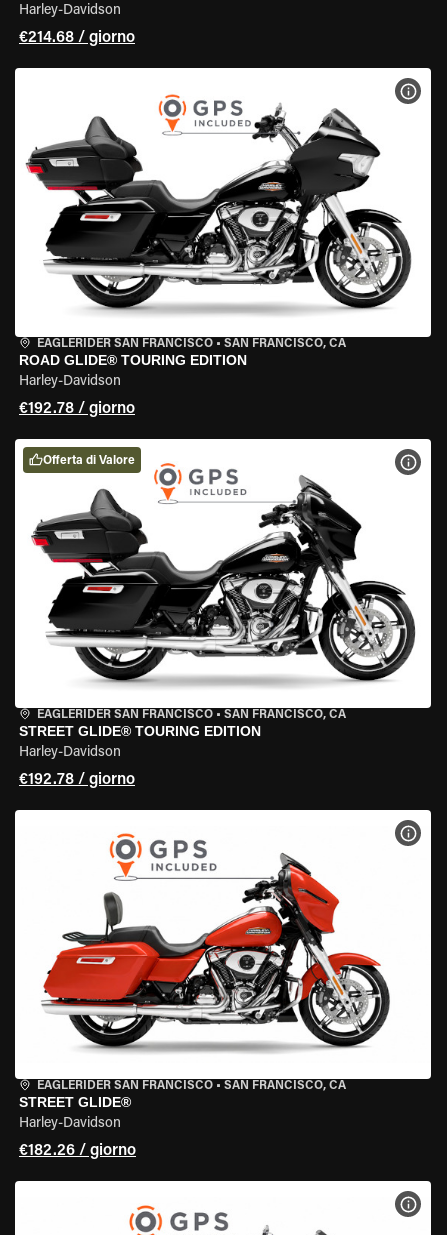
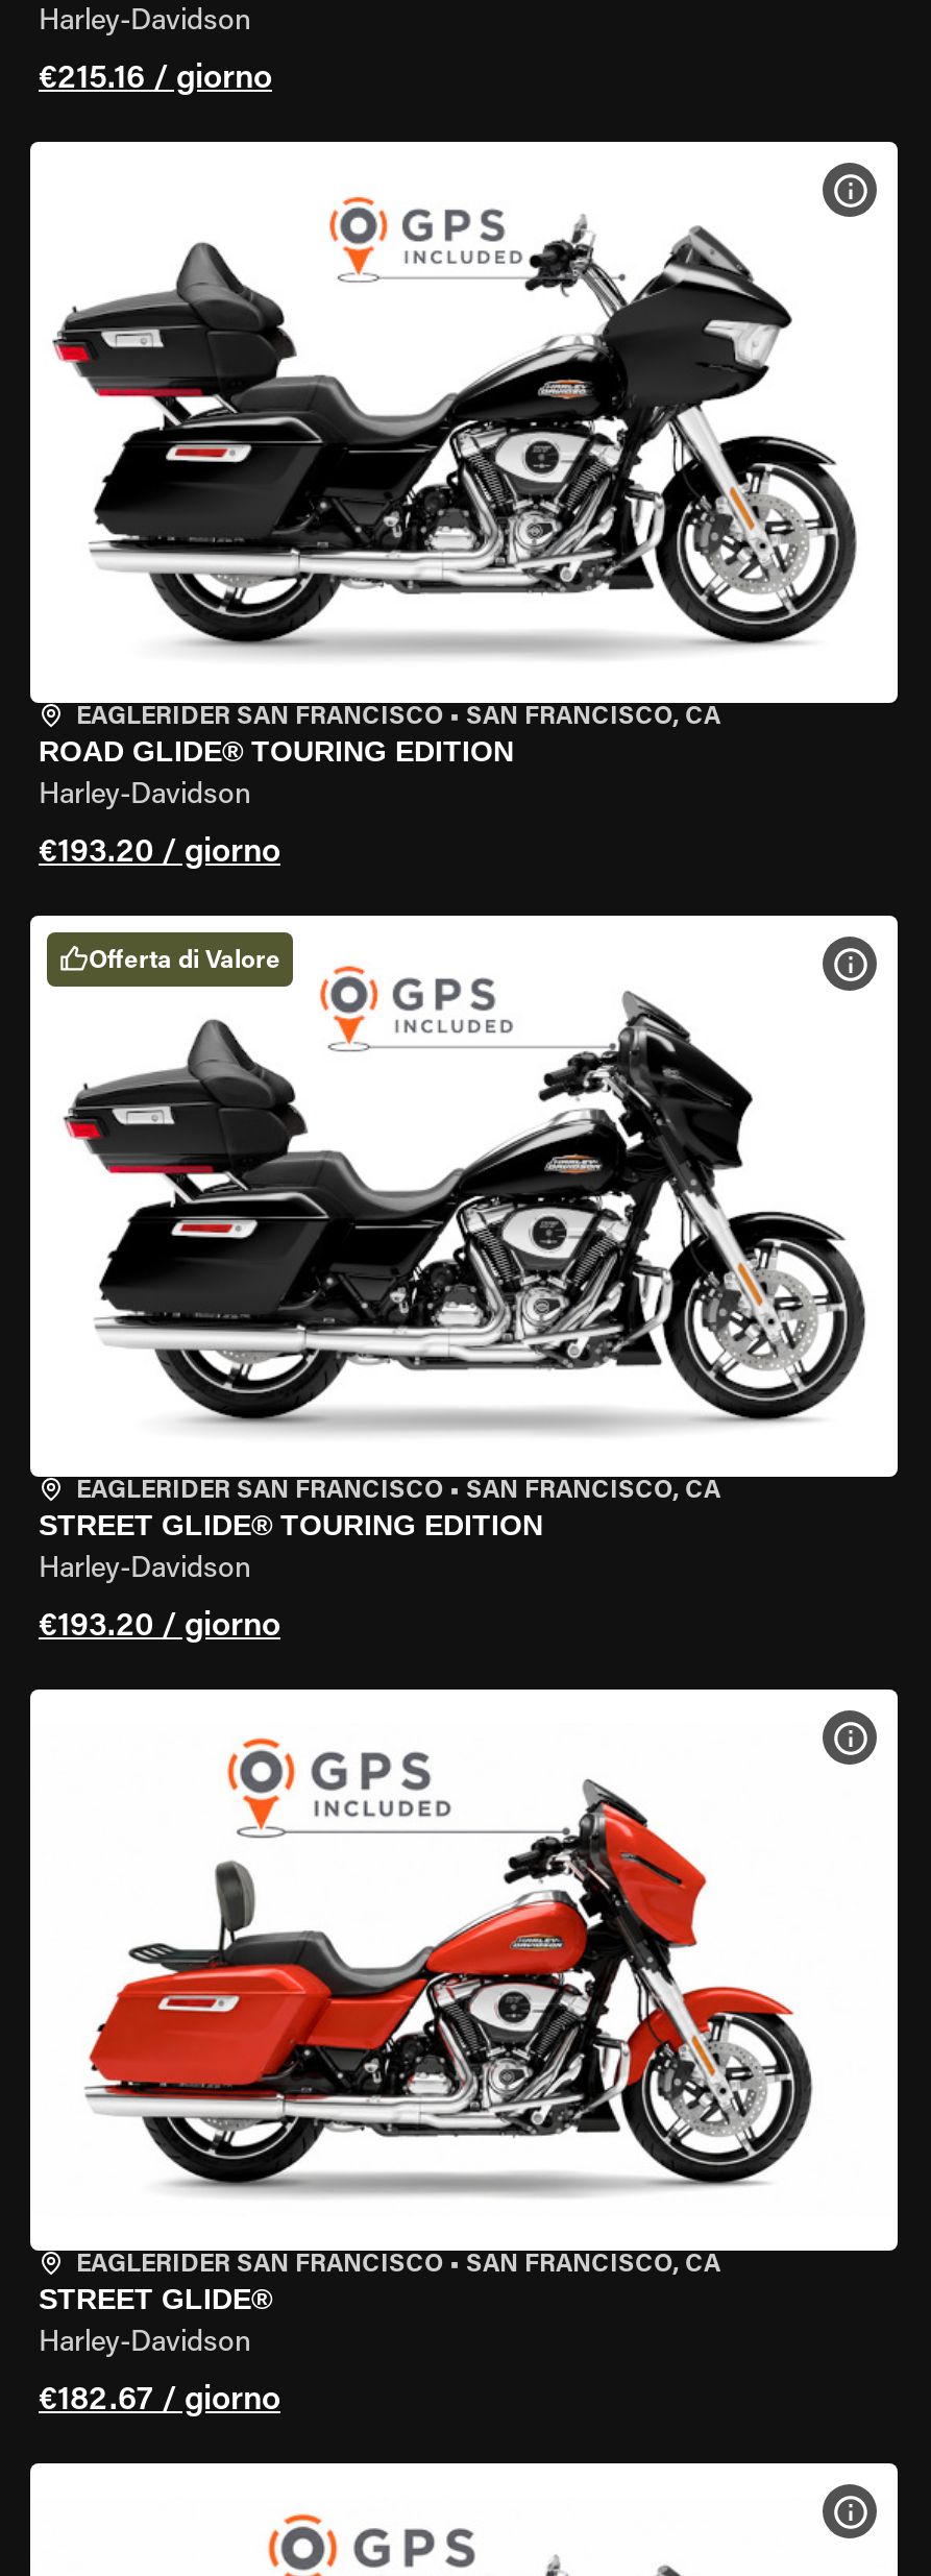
[19,30,135,46] €214.68 / giorno -> [39,63,272,96] €215.16 / giorno
[19,401,135,417] €192.78 / giorno -> [39,836,280,870] €193.20 / giorno
[19,772,135,788] €192.78 / giorno -> [39,1610,280,1644] €193.20 / giorno
[19,1143,136,1159] €182.26 / giorno -> [39,2384,280,2417] €182.67 / giorno

